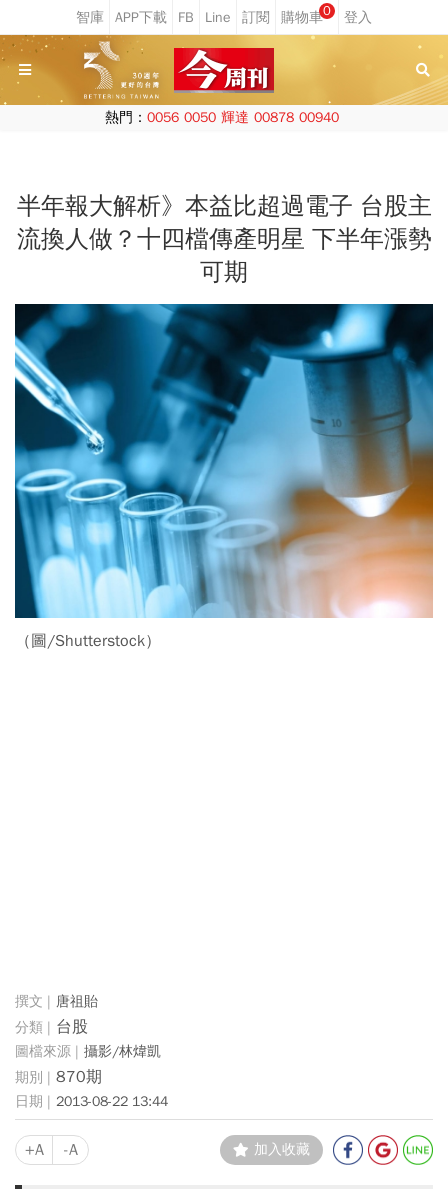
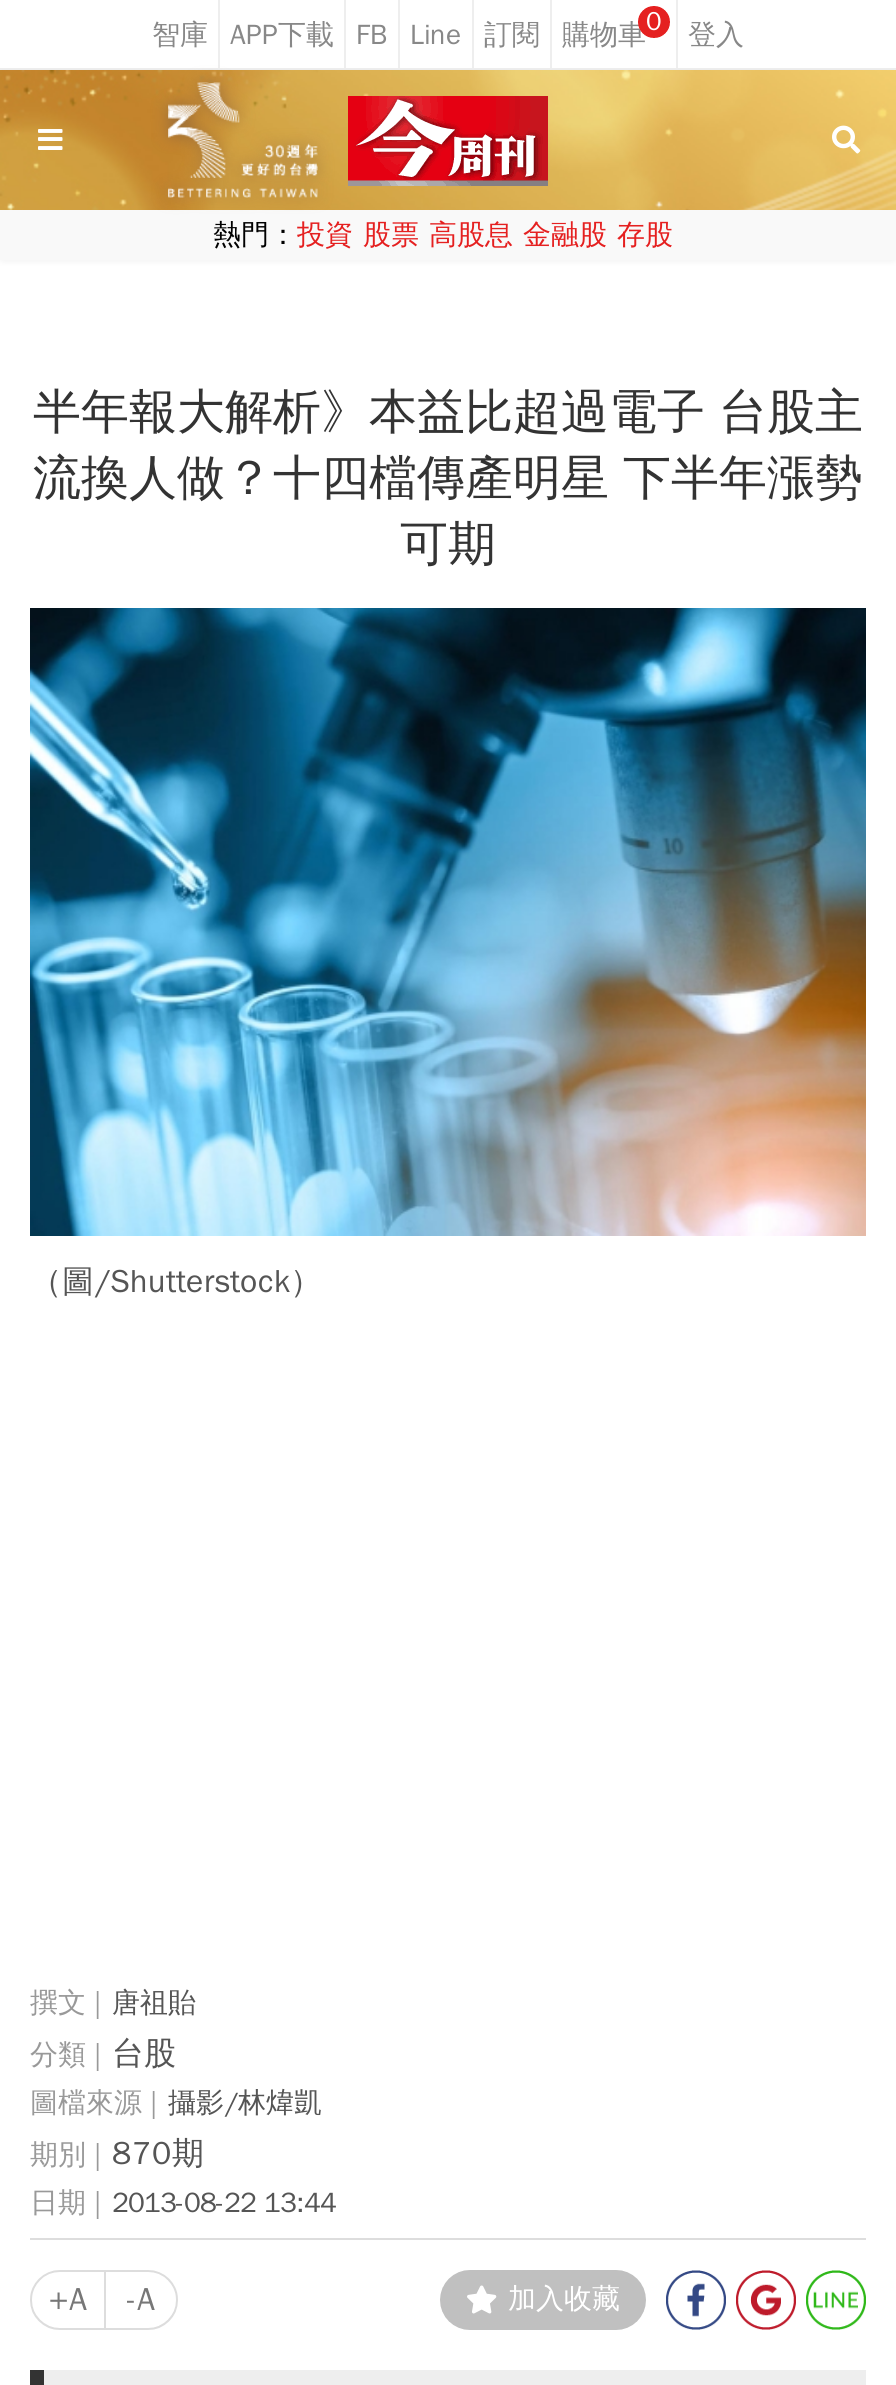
[104,109,338,126] 熱門：0056 0050 輝達 00878 00940 -> [213,218,673,252] 熱門：投資 股票 高股息 金融股 存股

